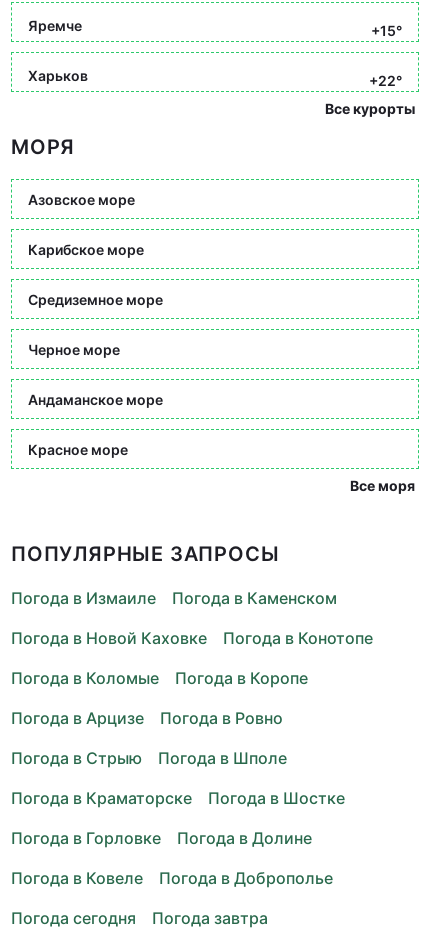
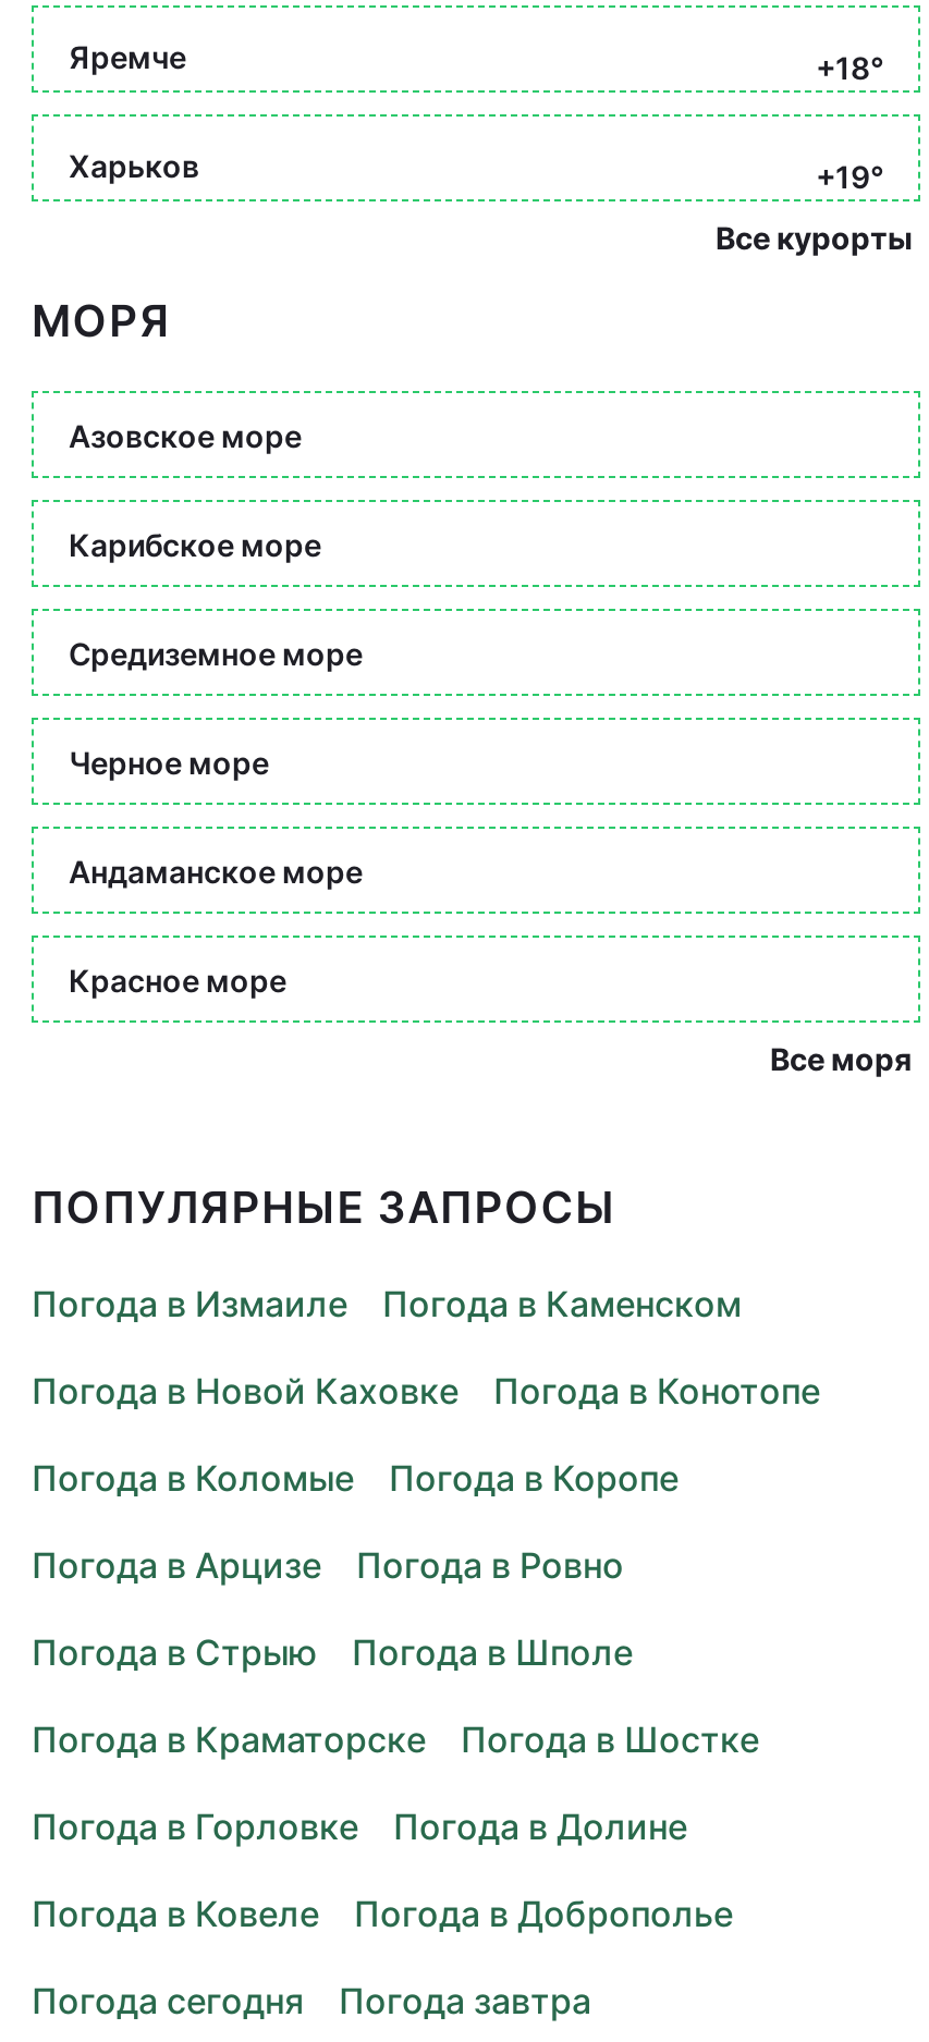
[371,22,402,39] +15° -> [816,49,883,86] +18°
[369,72,402,89] +22° -> [816,158,883,195] +19°

